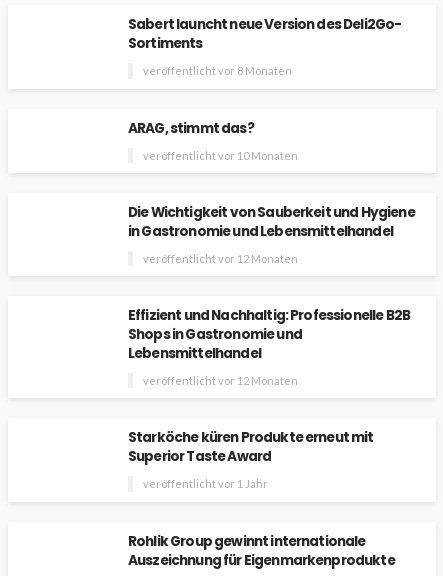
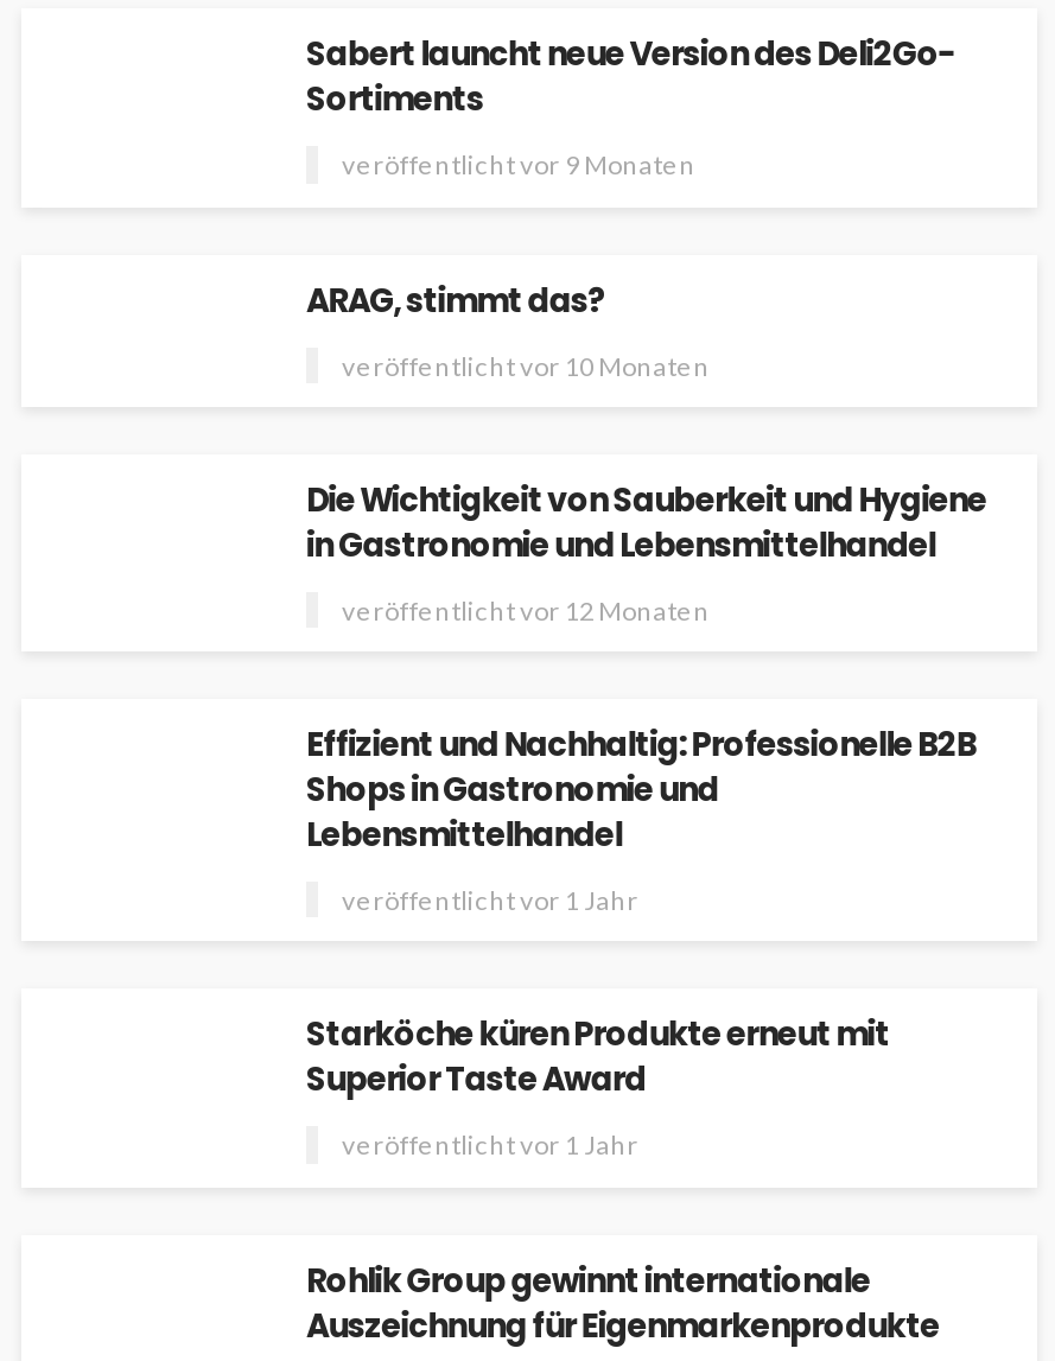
[143,65,292,78] veröffentlicht vor 8 Monaten -> [342,150,695,181] veröffentlicht vor 9 Monaten
[143,374,298,387] veröffentlicht vor 12 Monaten -> [342,885,638,916] veröffentlicht vor 1 Jahr

